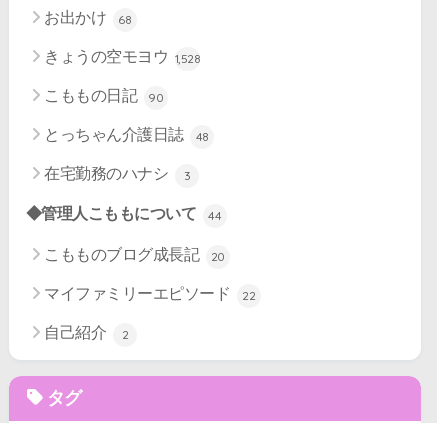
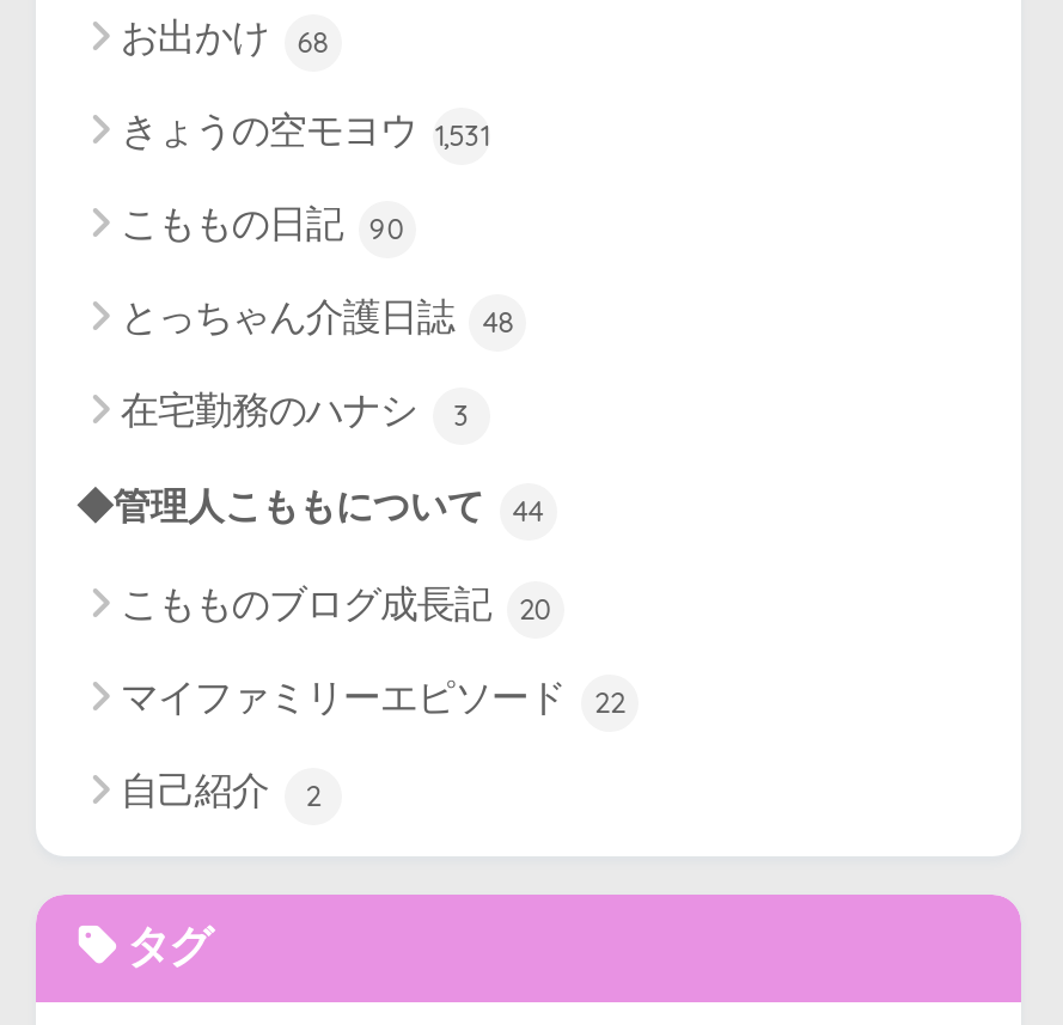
[44,48,200,65] きょうの空モヨウ 1,528 -> [121,111,488,152] きょうの空モヨウ 1,531

